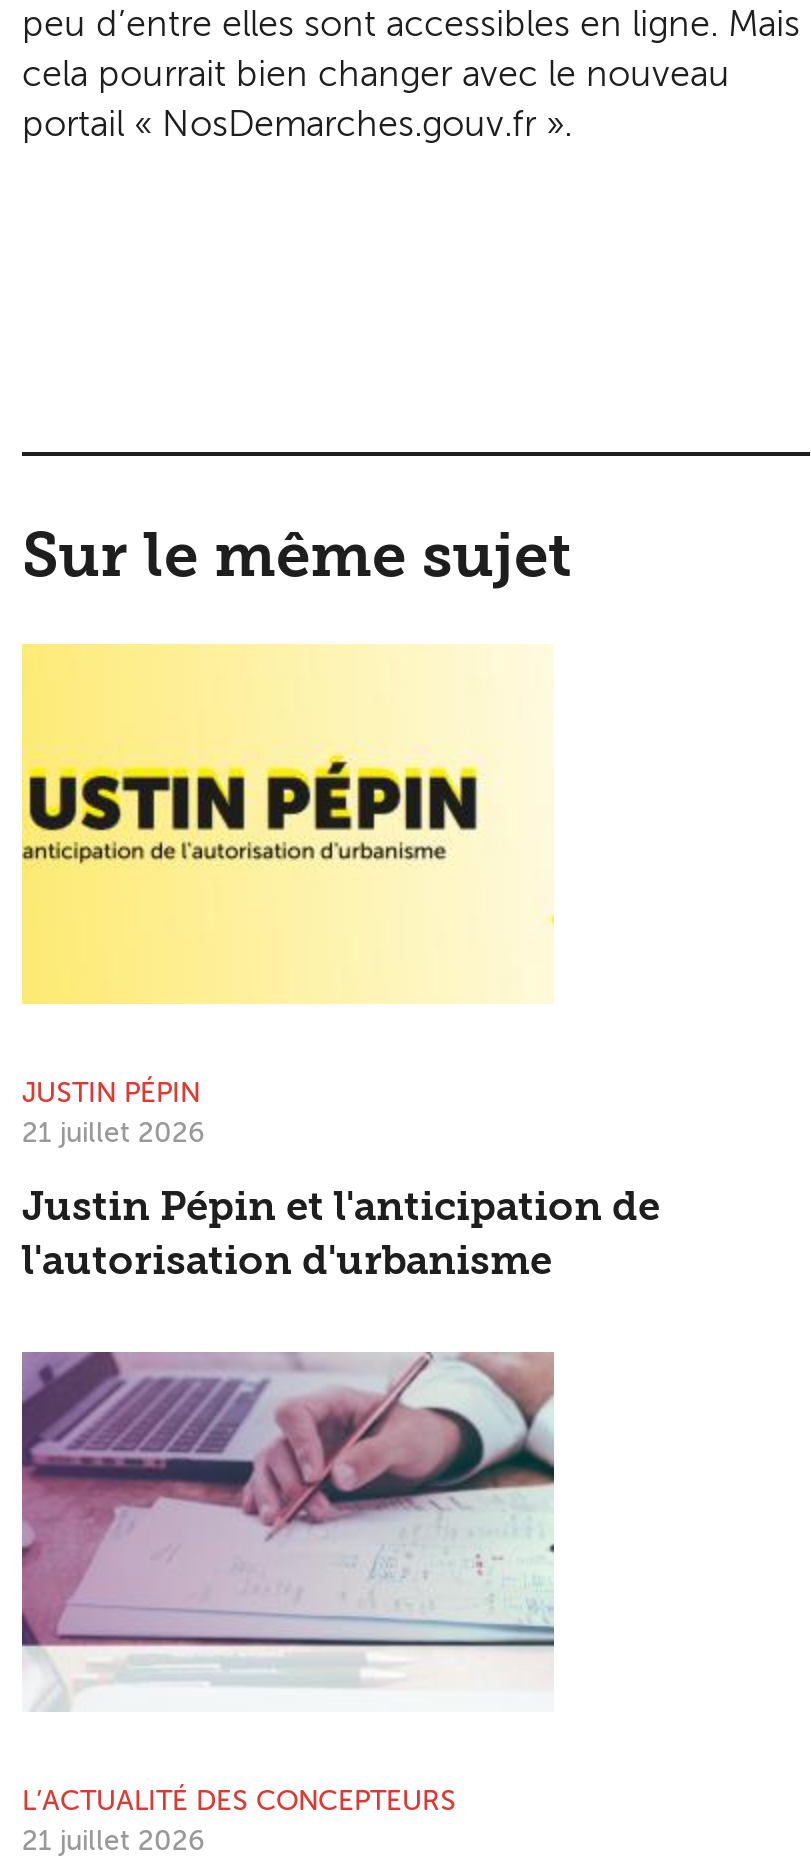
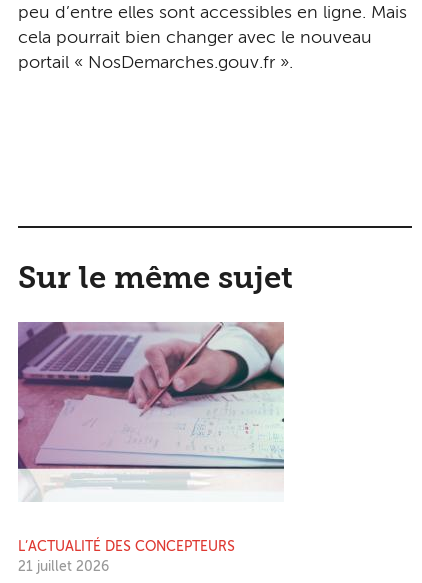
[20,642,660,1284] [image] | JUSTIN PÉPIN | 21 juillet 2026 | Justin Pépin et l'anticipation de | l'autorisation d'urbanisme -> none

